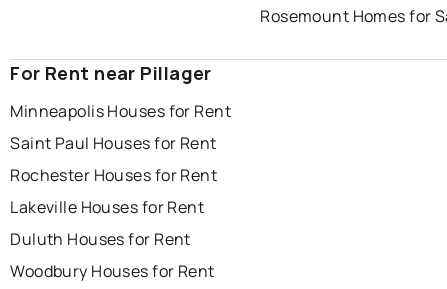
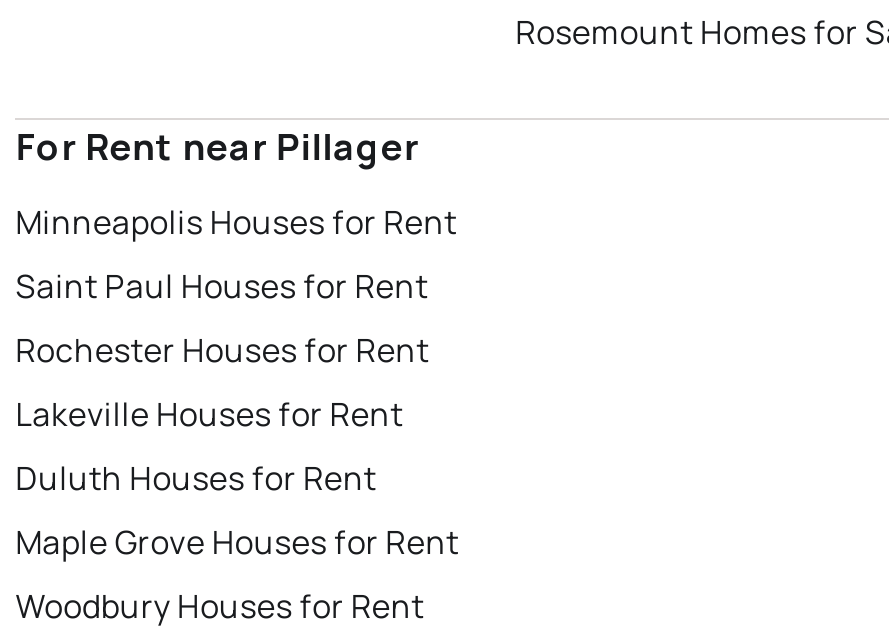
none -> [15,519,459,563] Maple Grove Houses for Rent

